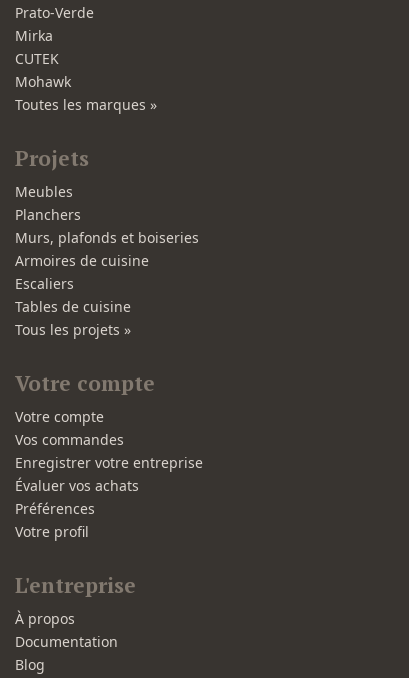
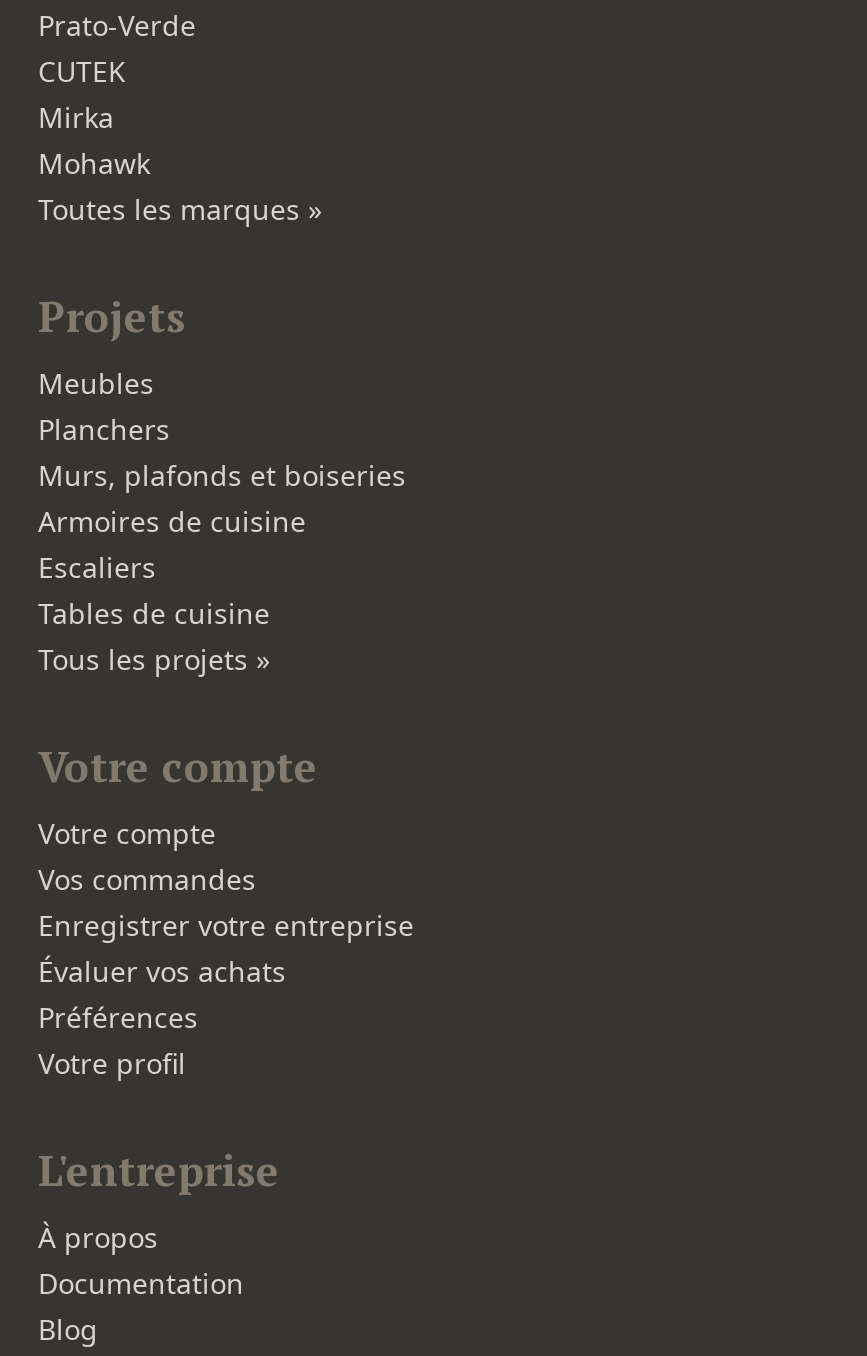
moved [15,26,53,45] -> [38,98,114,136]: Mirka
moved [15,49,59,68] -> [38,52,126,90]: CUTEK

